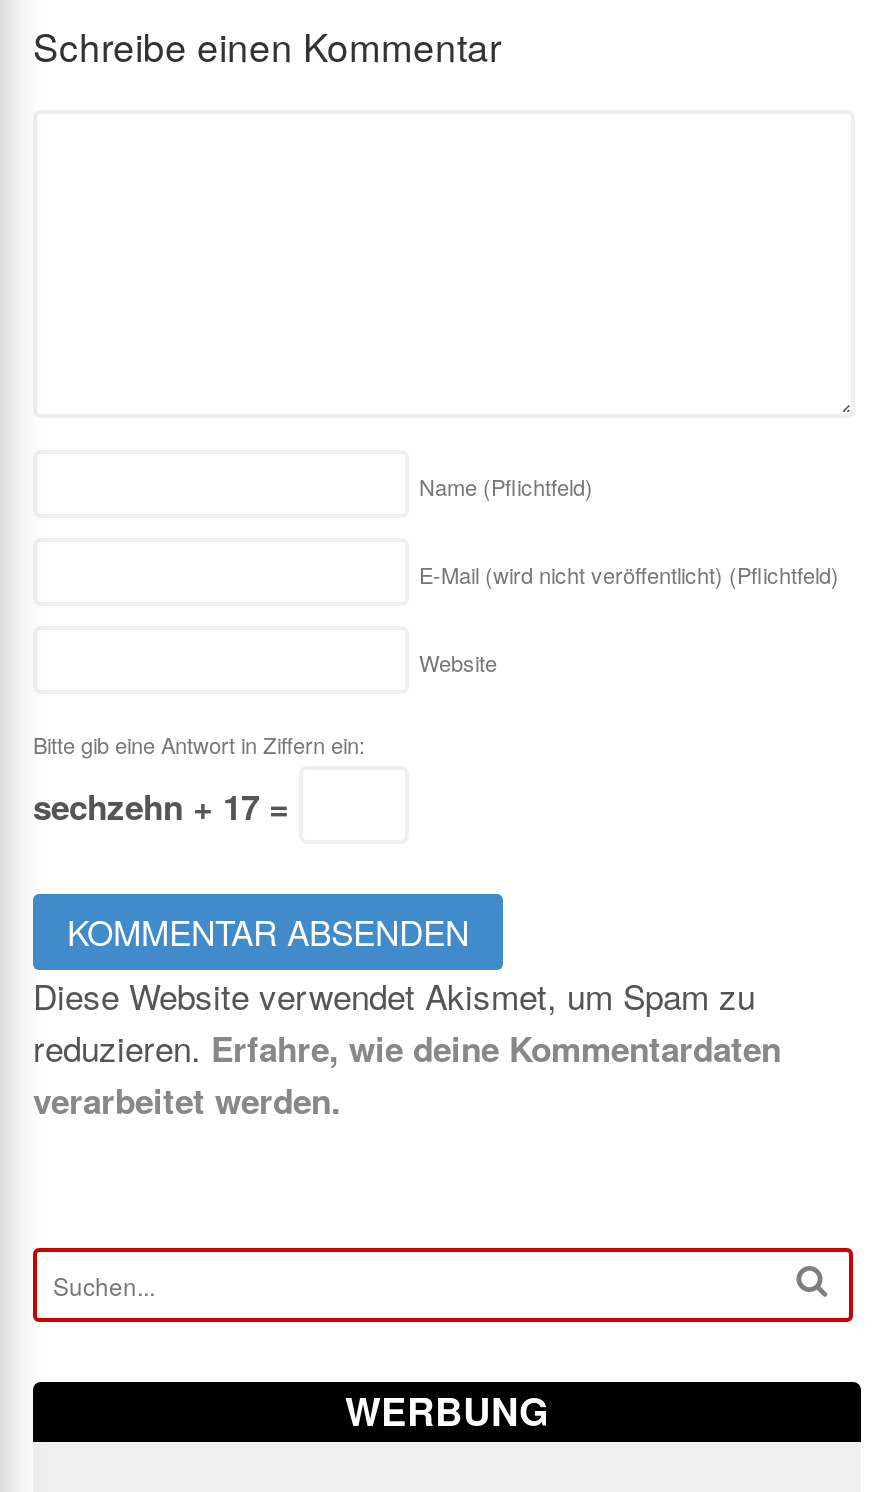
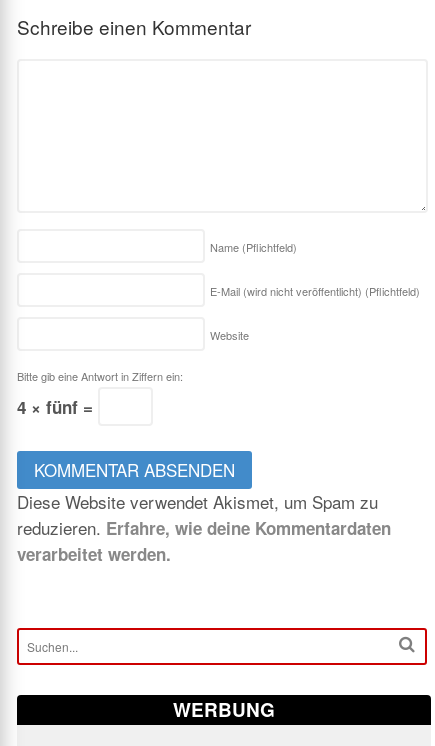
[33,781,299,829] sechzehn + 17 = -> [17,395,98,419] 4 × fünf =

